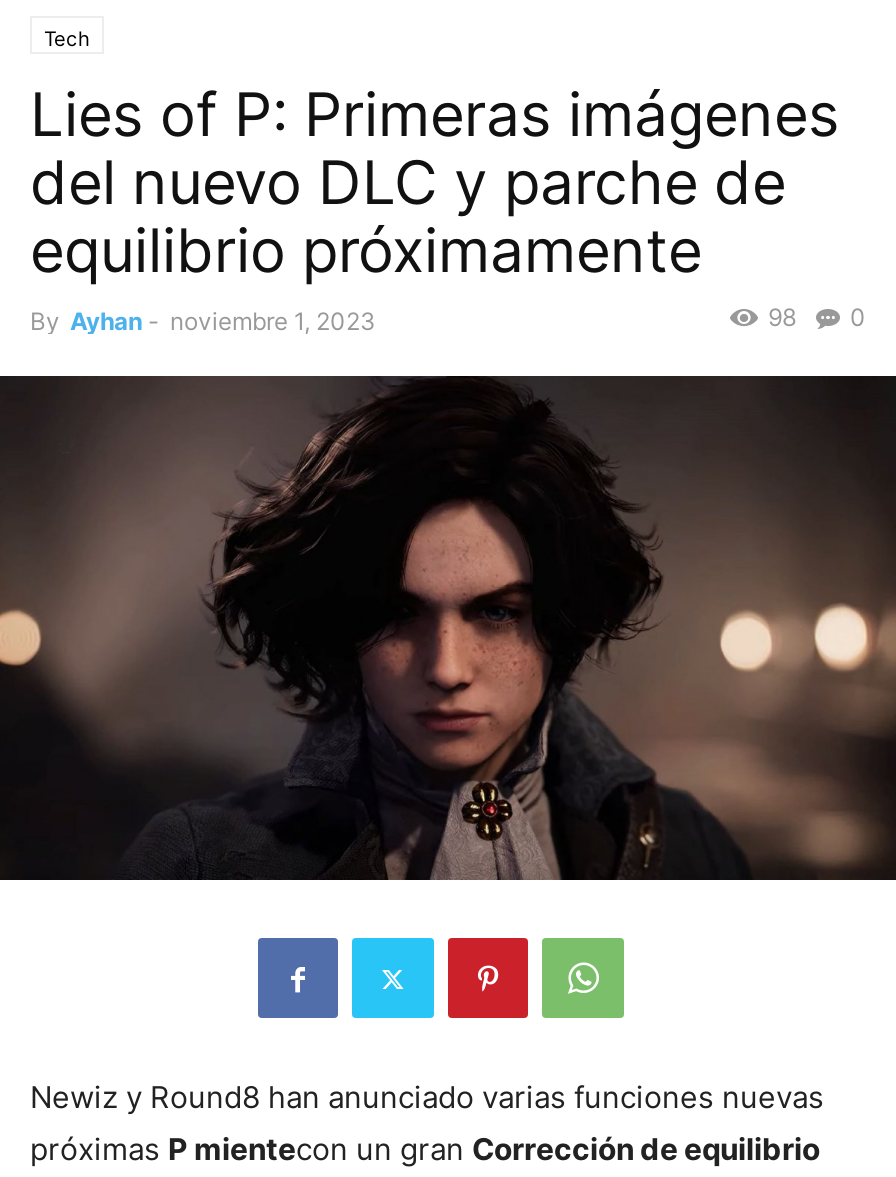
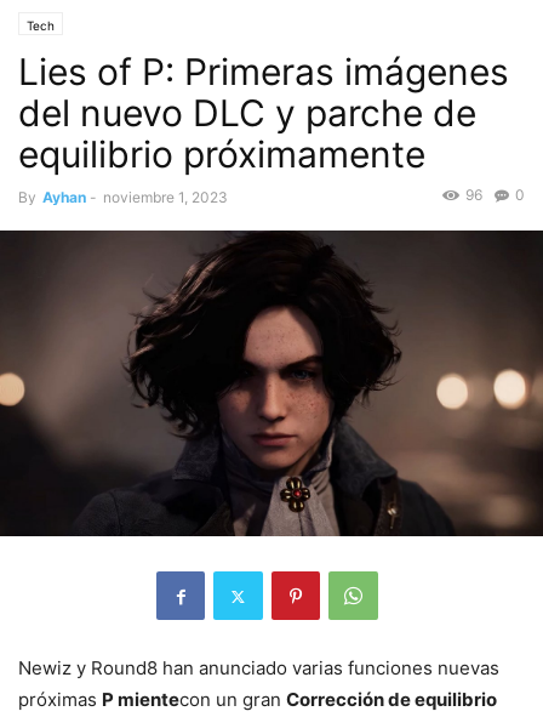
[768,302,866,332] 98 0 -> [465,186,525,204] 96 0

